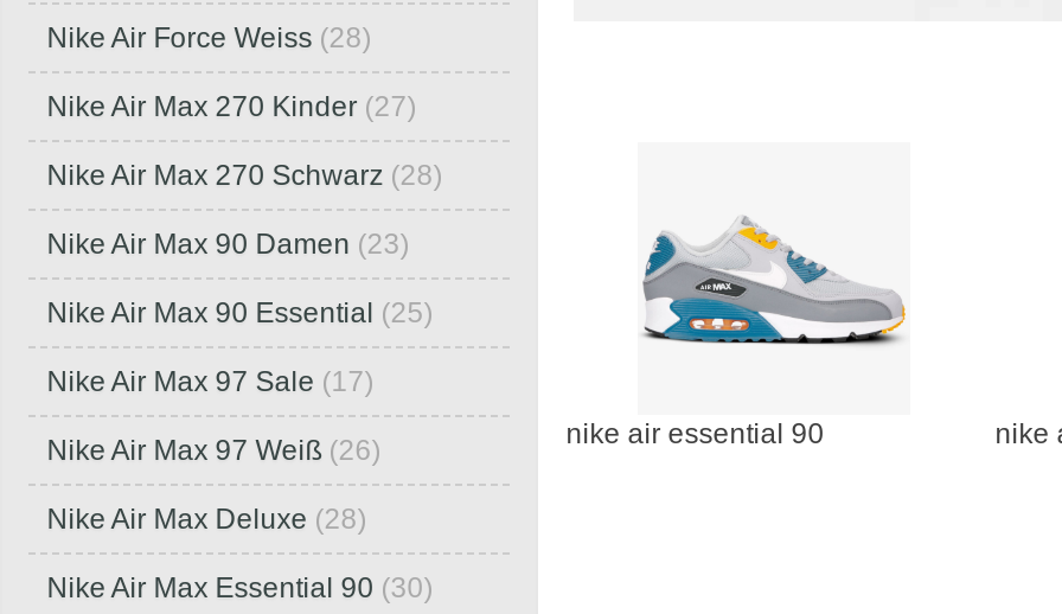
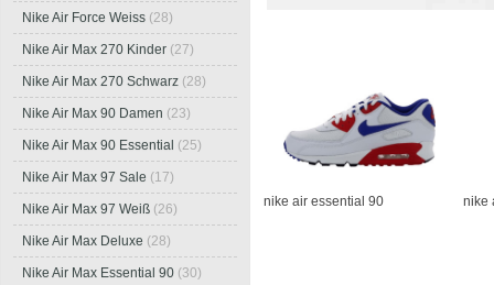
[609,204,936,360] [image] -> [282,94,437,168] [image]

